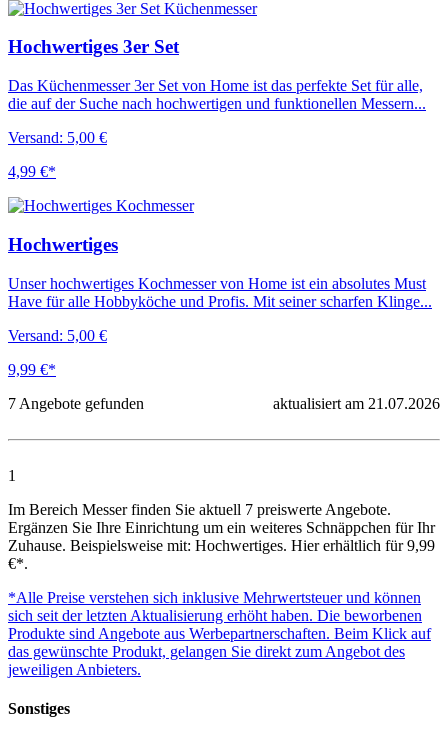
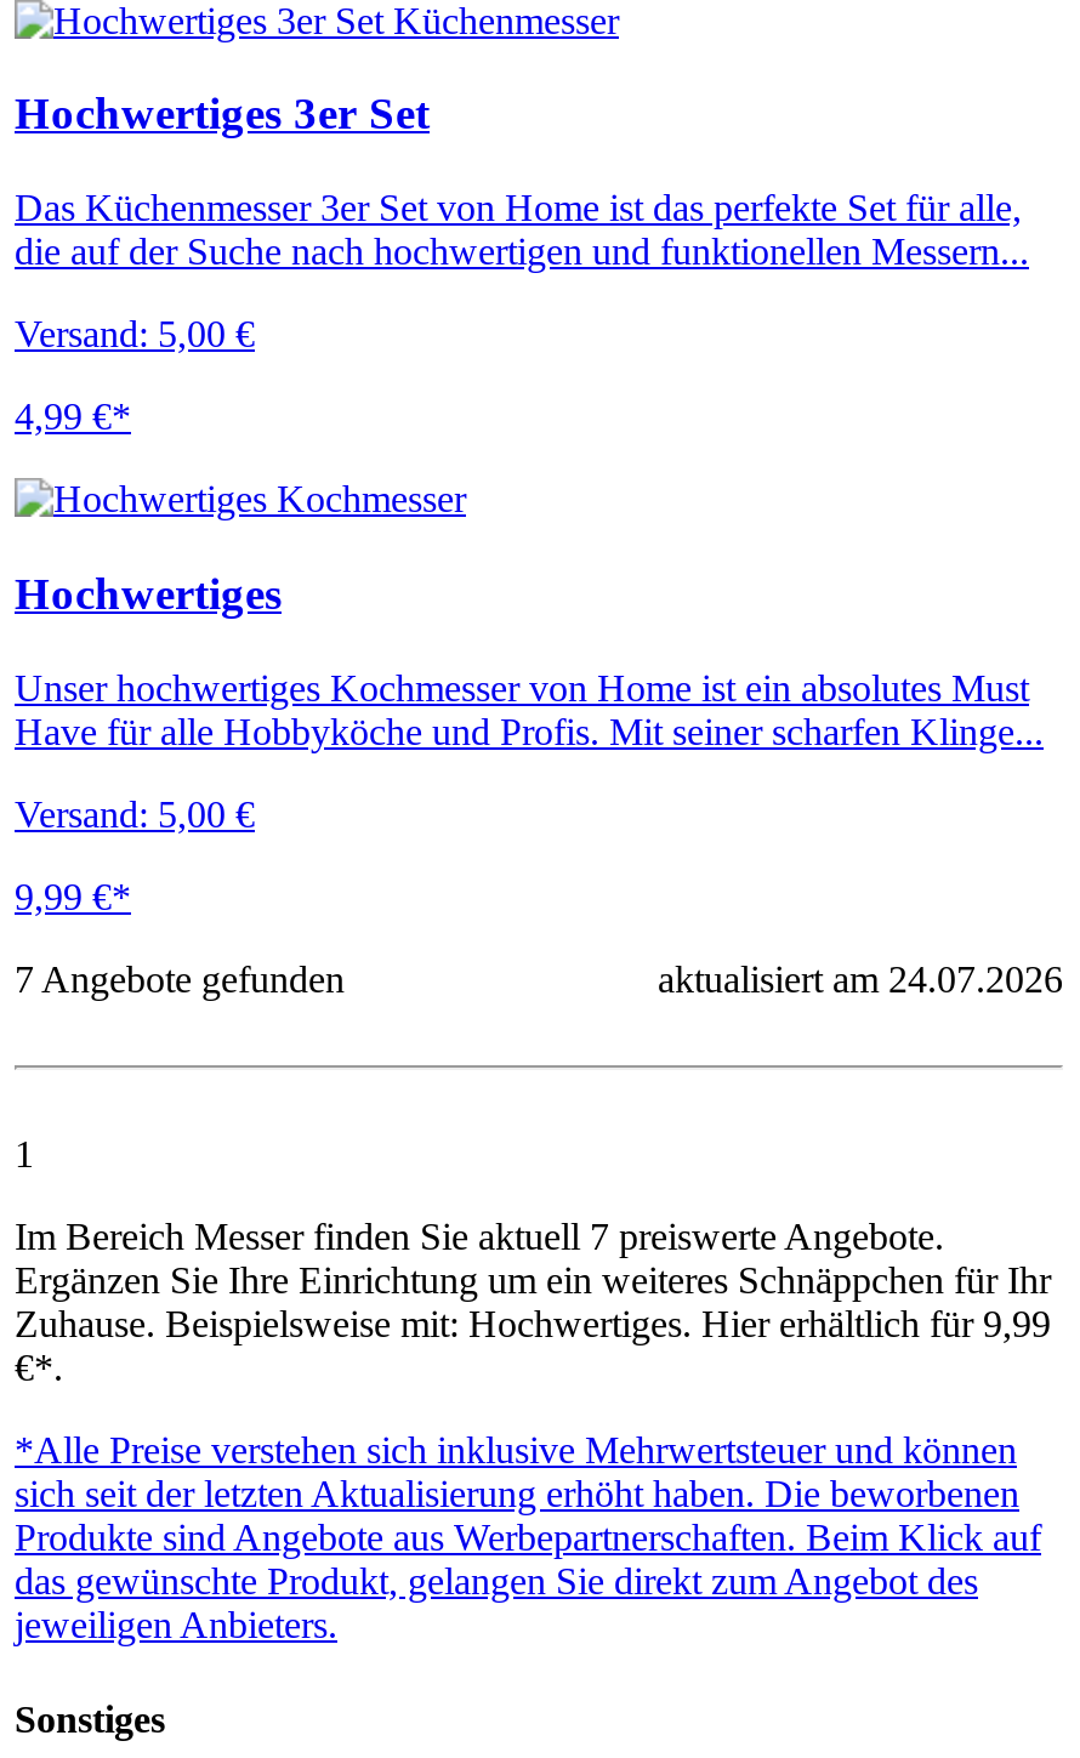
[273,394,440,411] aktualisiert am 21.07.2026 -> [658,957,1063,999] aktualisiert am 24.07.2026

